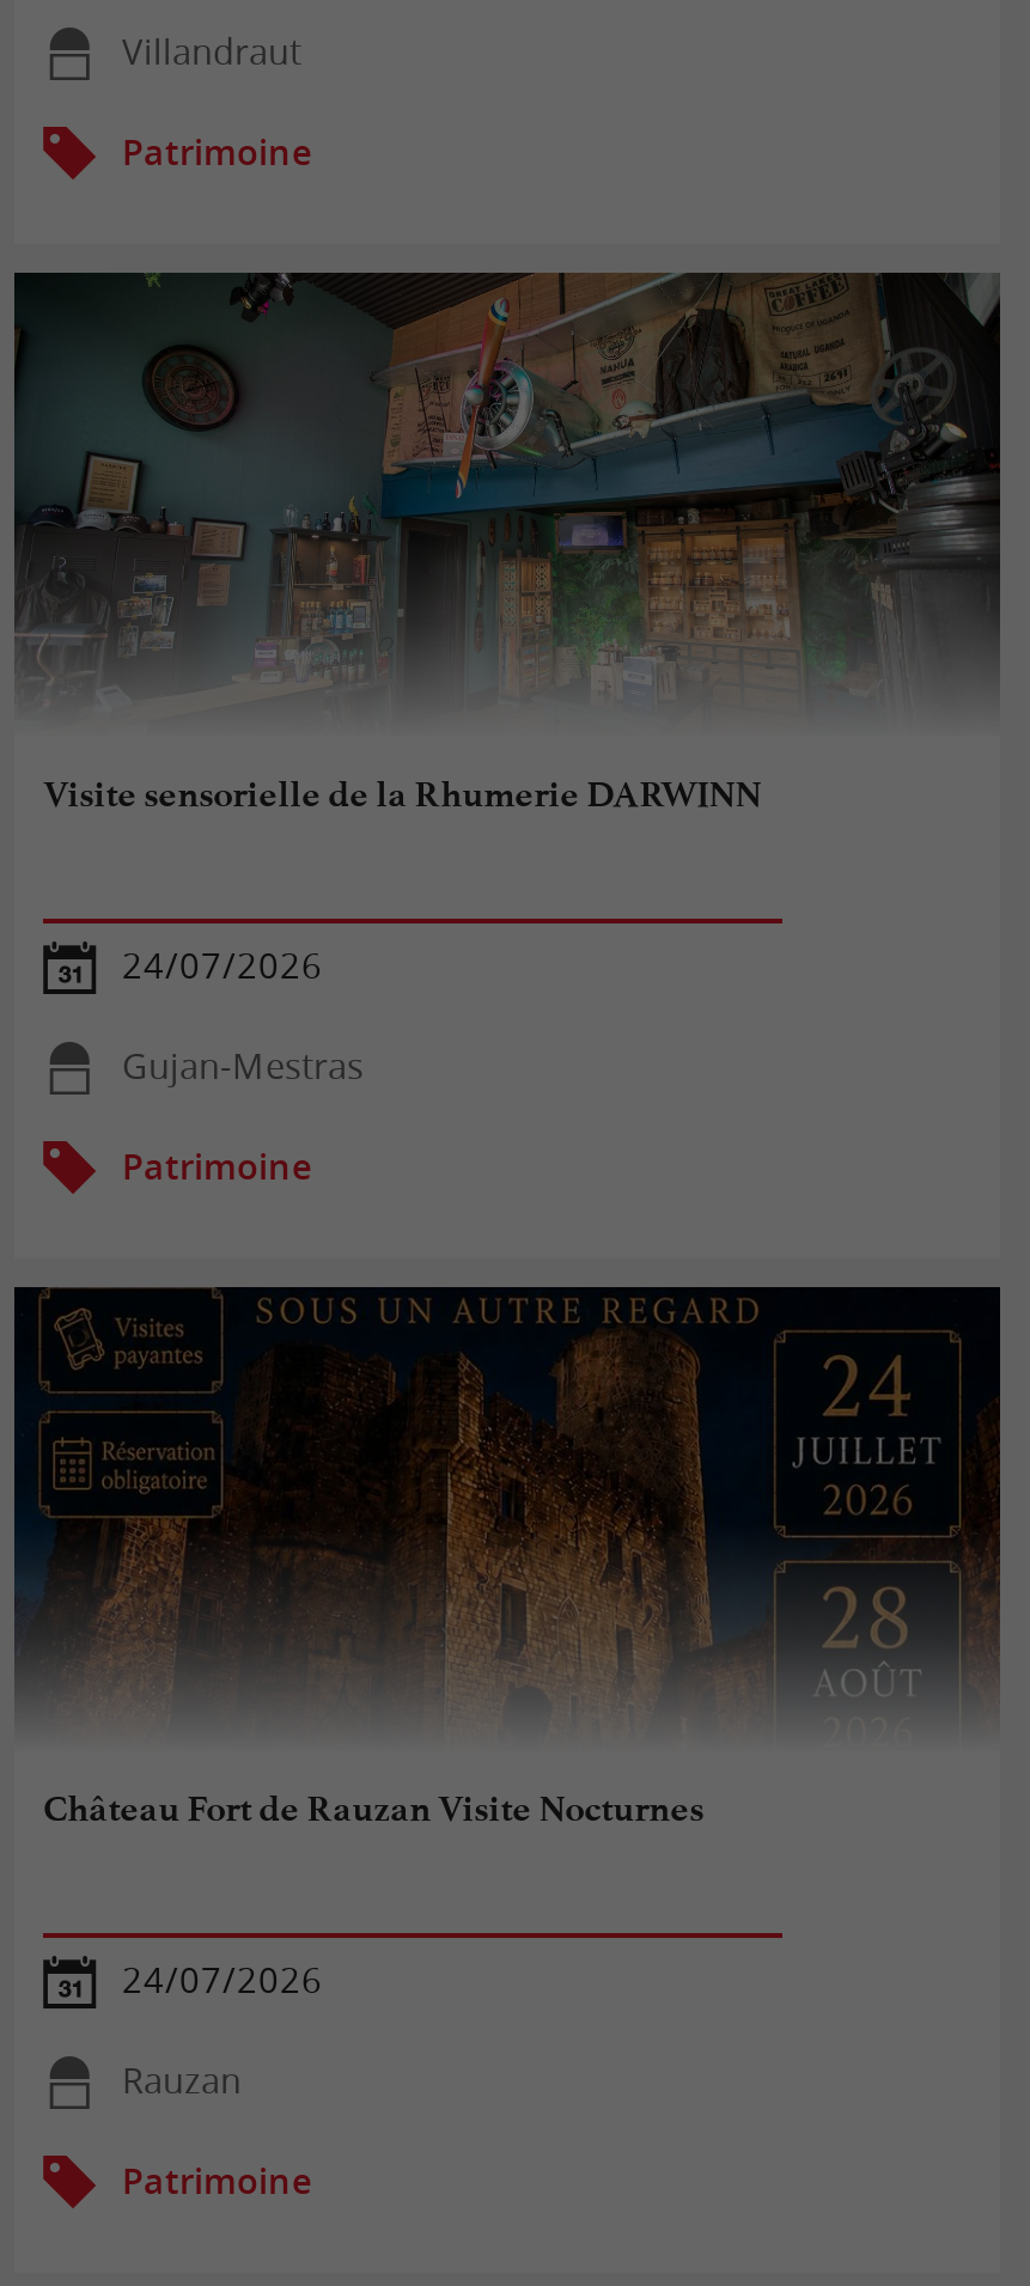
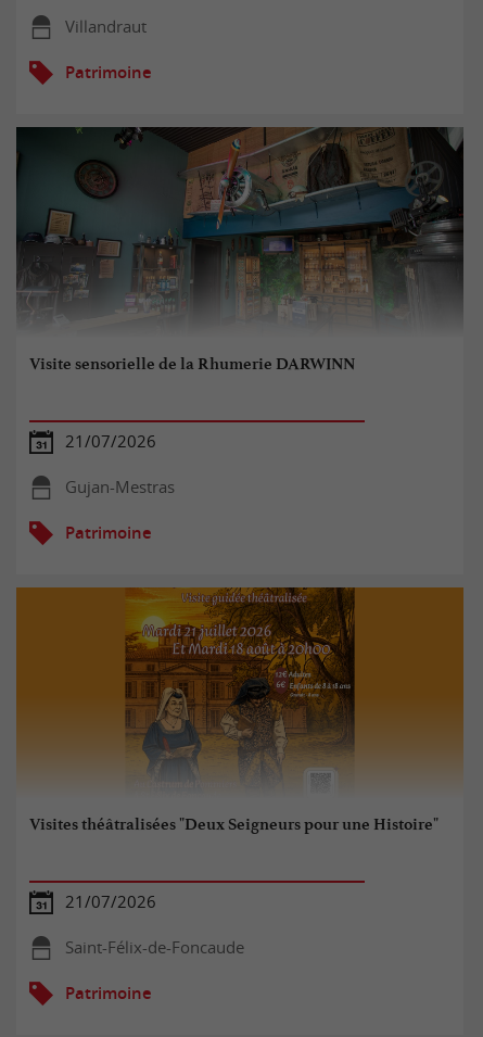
[122,942,323,988] 24/07/2026 -> [65,431,156,452] 21/07/2026
[12,1285,1002,1830] [image] | Château Fort de Rauzan Visite Nocturnes -> [15,586,465,834] [image] | Visites théâtralisées "Deux Seigneurs pour une Histoire"
[122,1957,323,2002] 24/07/2026 -> [65,891,156,912] 21/07/2026
[122,2057,242,2103] Rauzan -> [65,937,244,958] Saint-Félix-de-Foncaude

